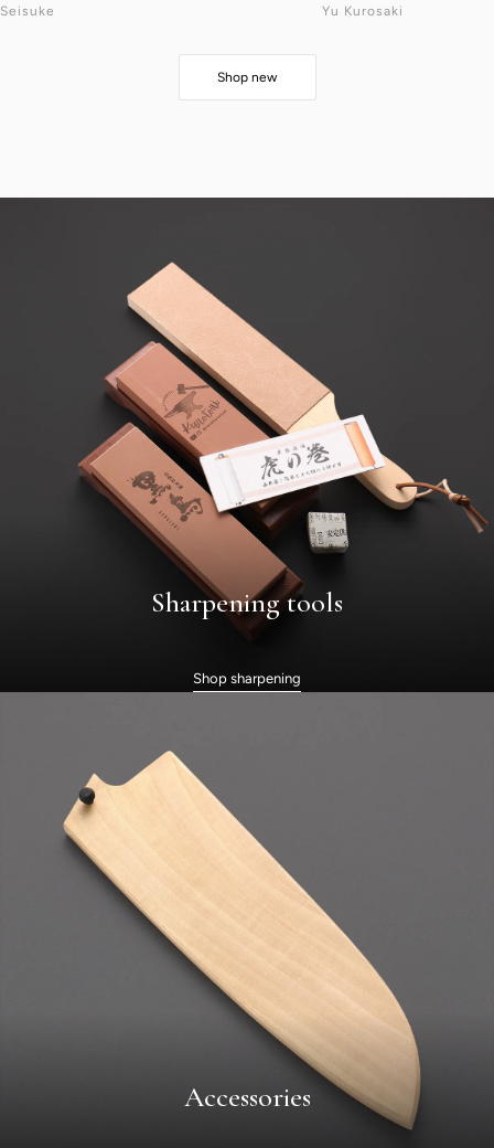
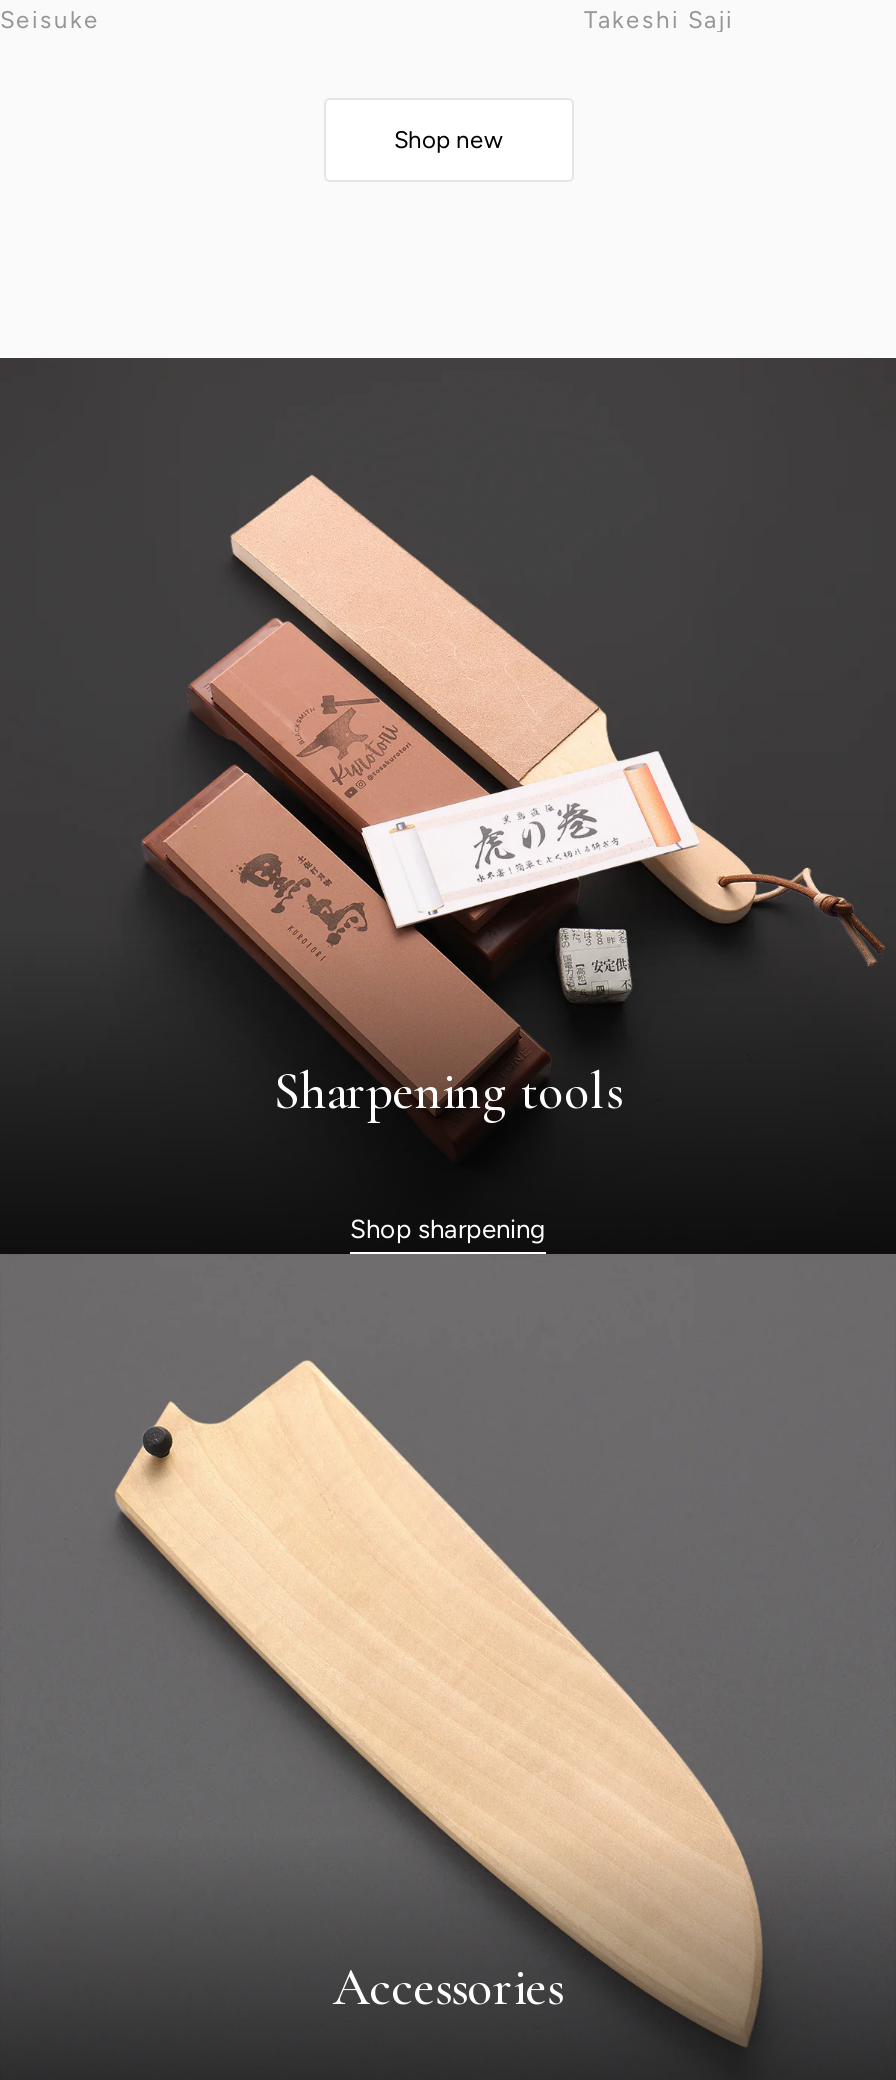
[322,3,404,19] Yu Kurosaki -> [584,6,734,34] Takeshi Saji

